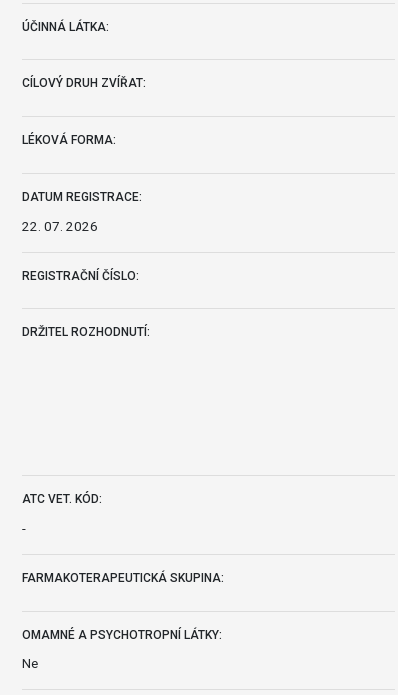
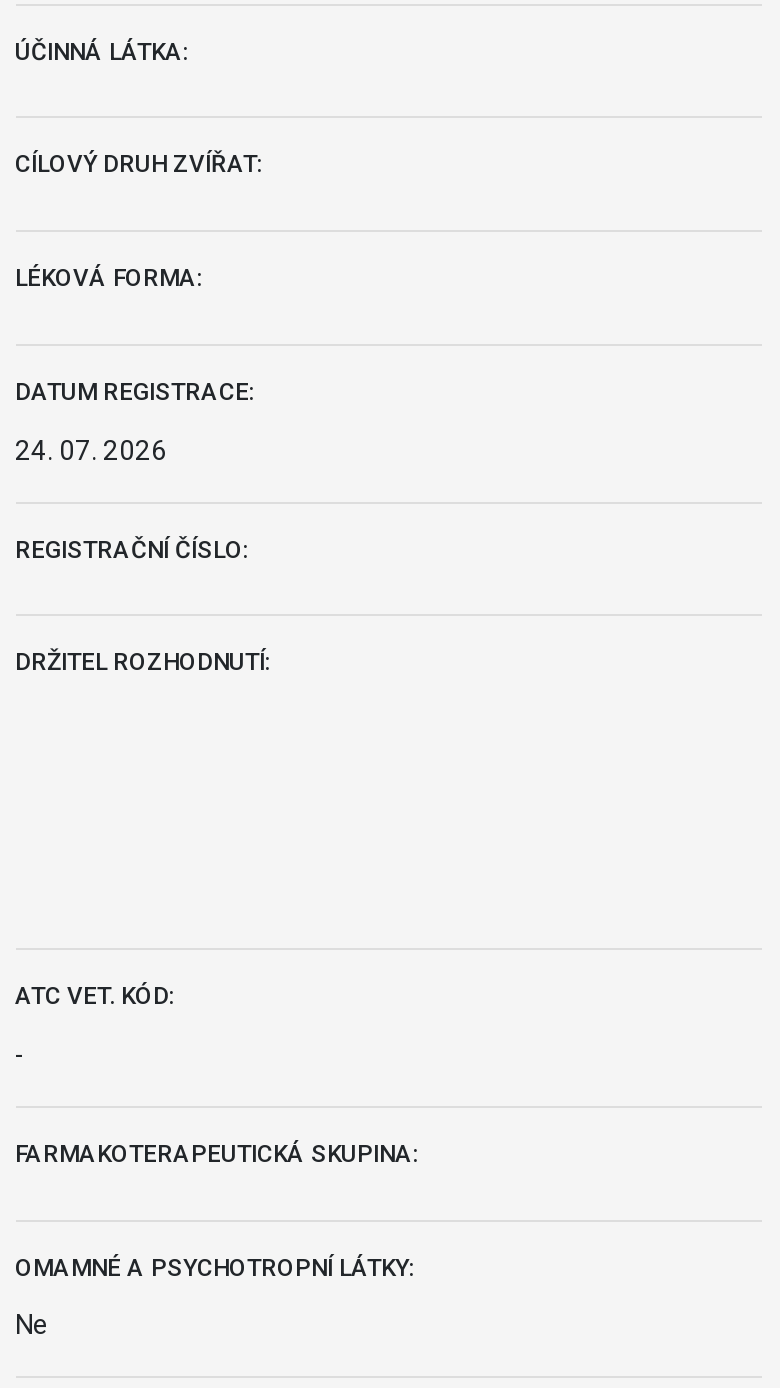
[21,218,97,234] 22. 07. 2026 -> [15,433,167,465] 24. 07. 2026

